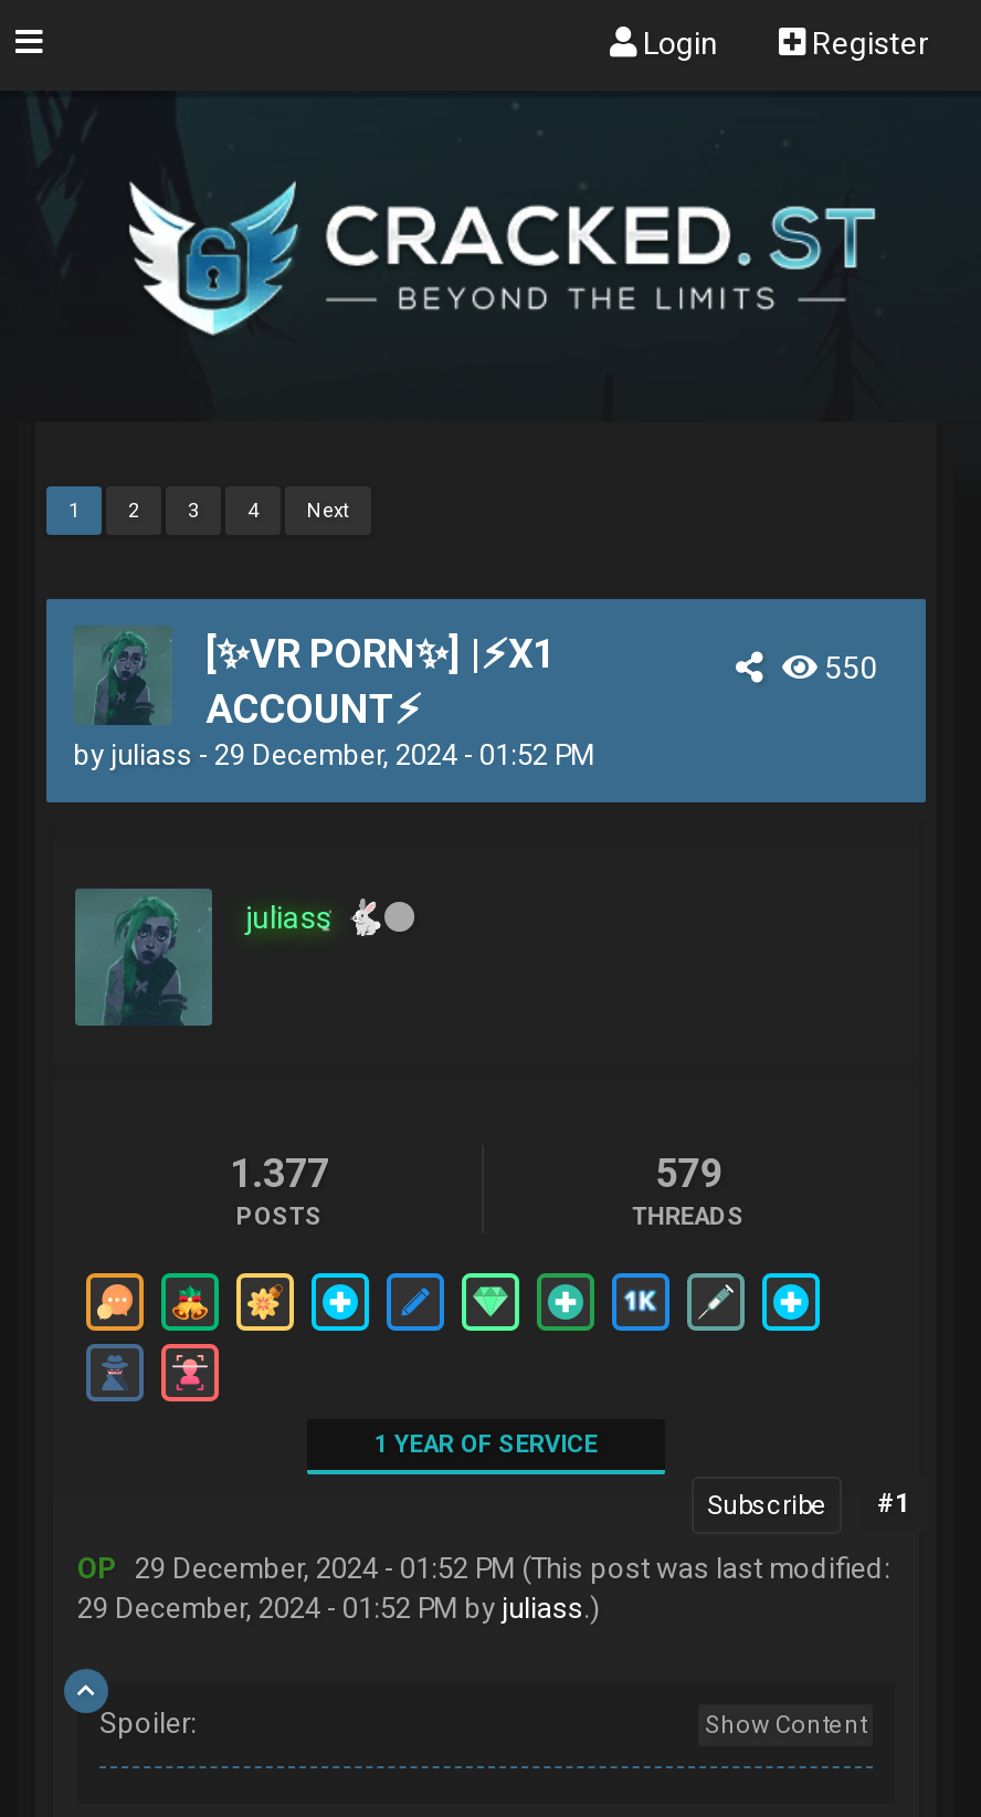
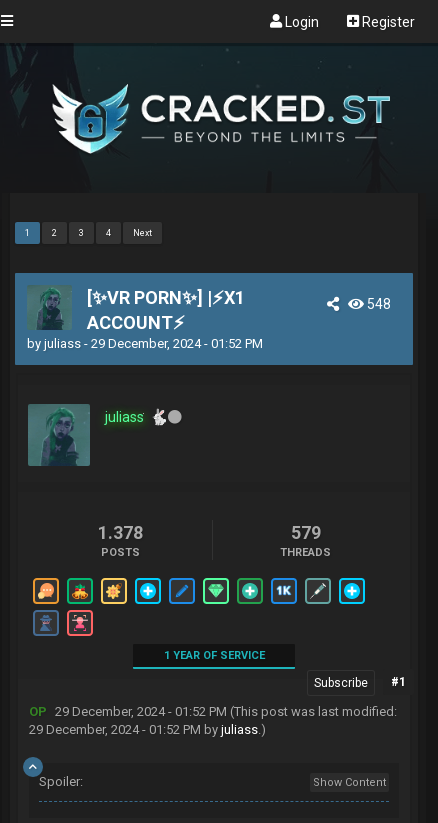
[818,650,877,685] 550 -> [364,296,391,312] 548
[230,1149,329,1196] 1.377 -> [98,522,143,543] 1.378

